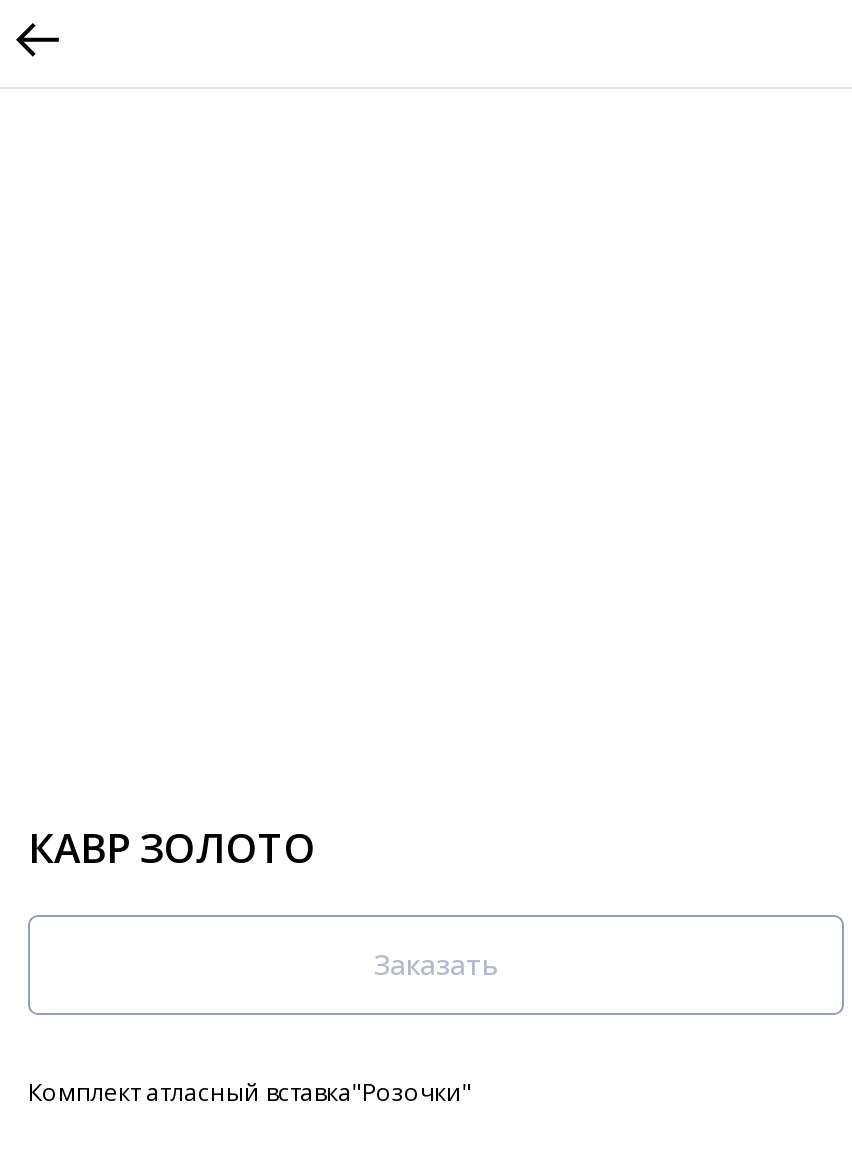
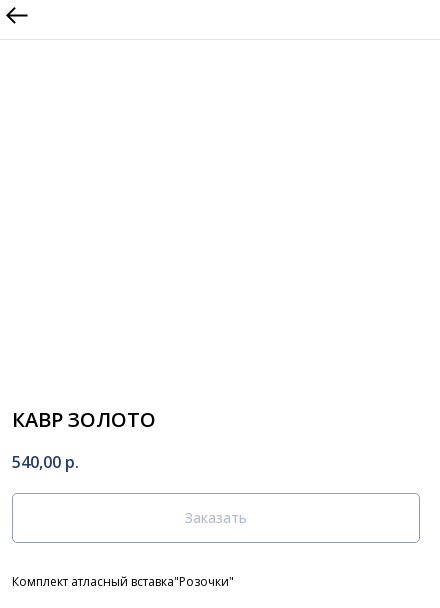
none -> [12,451,79,473] 540,00 р.

